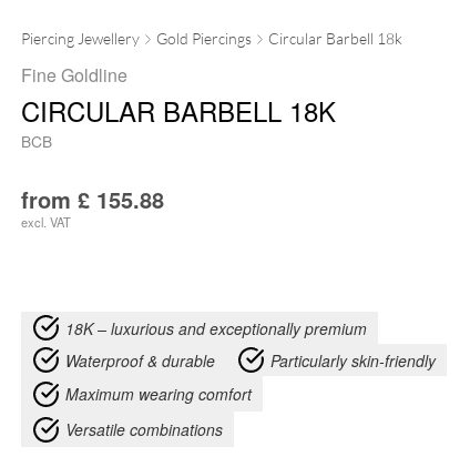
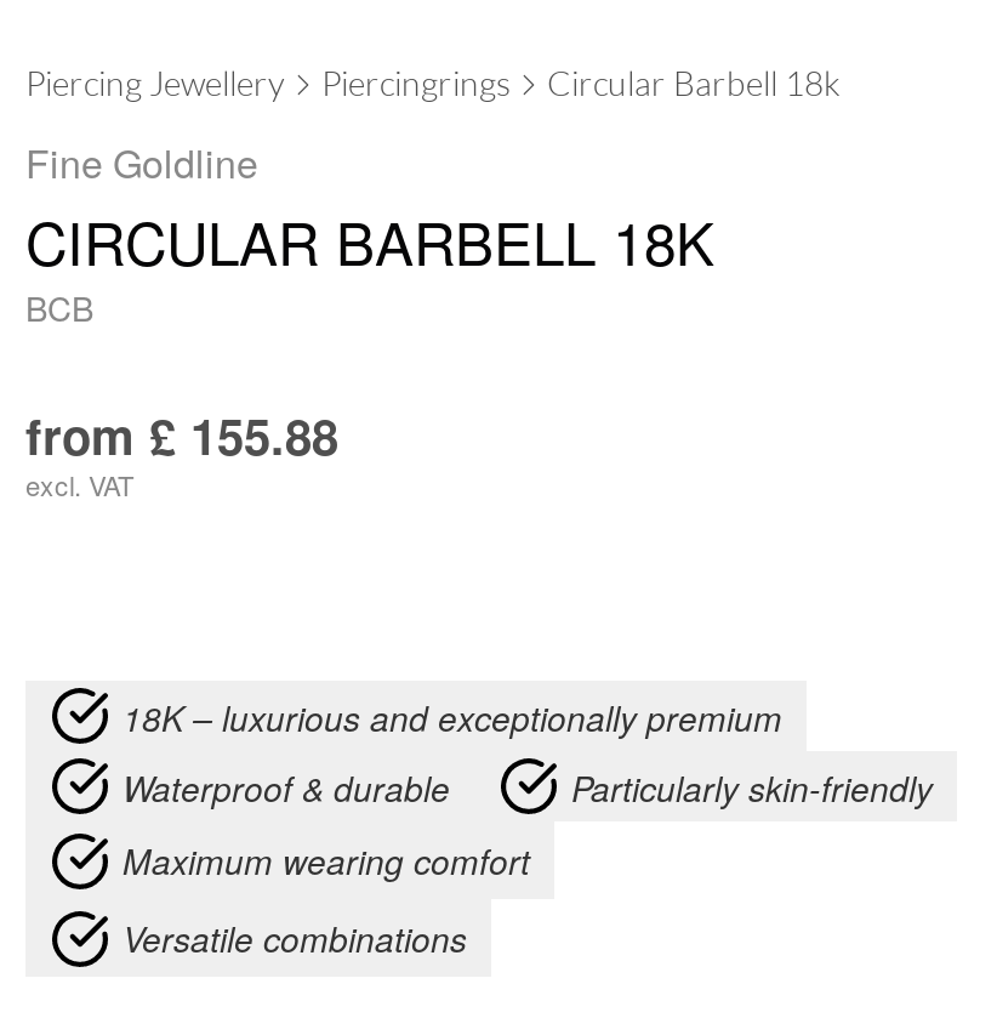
[156,29,252,48] Gold Piercings -> [321,62,511,103] Piercingrings

